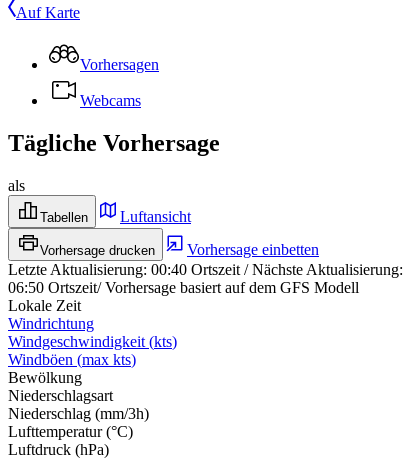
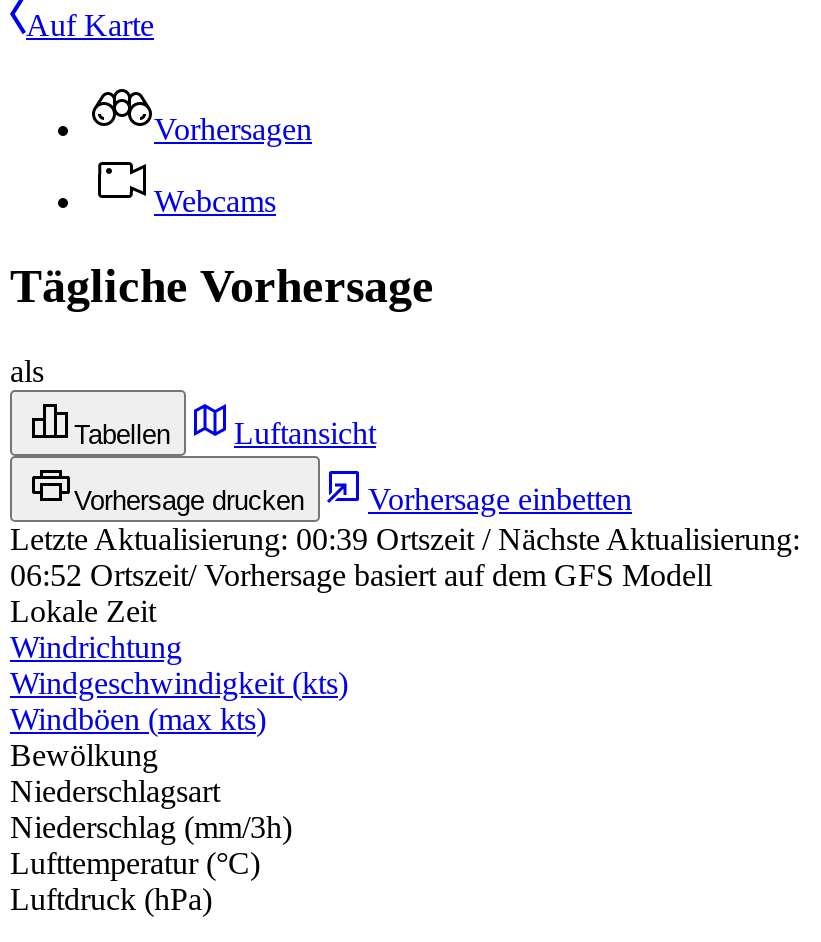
[8,261,403,278] Letzte Aktualisierung:00:40 Ortszeit / Nächste Aktualisierung: -> [10,521,800,555] Letzte Aktualisierung:00:39 Ortszeit / Nächste Aktualisierung:
[8,279,359,296] 06:50 Ortszeit/ Vorhersage basiert auf dem GFS Modell -> [10,557,712,591] 06:52 Ortszeit/ Vorhersage basiert auf dem GFS Modell

